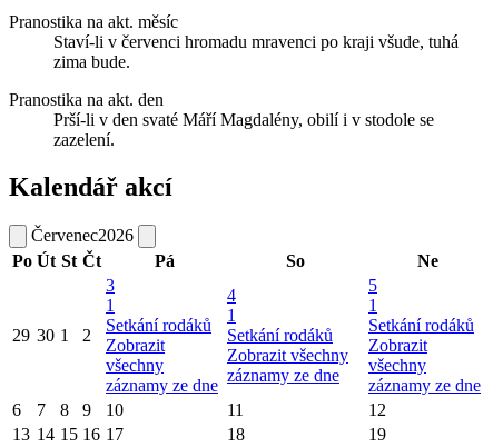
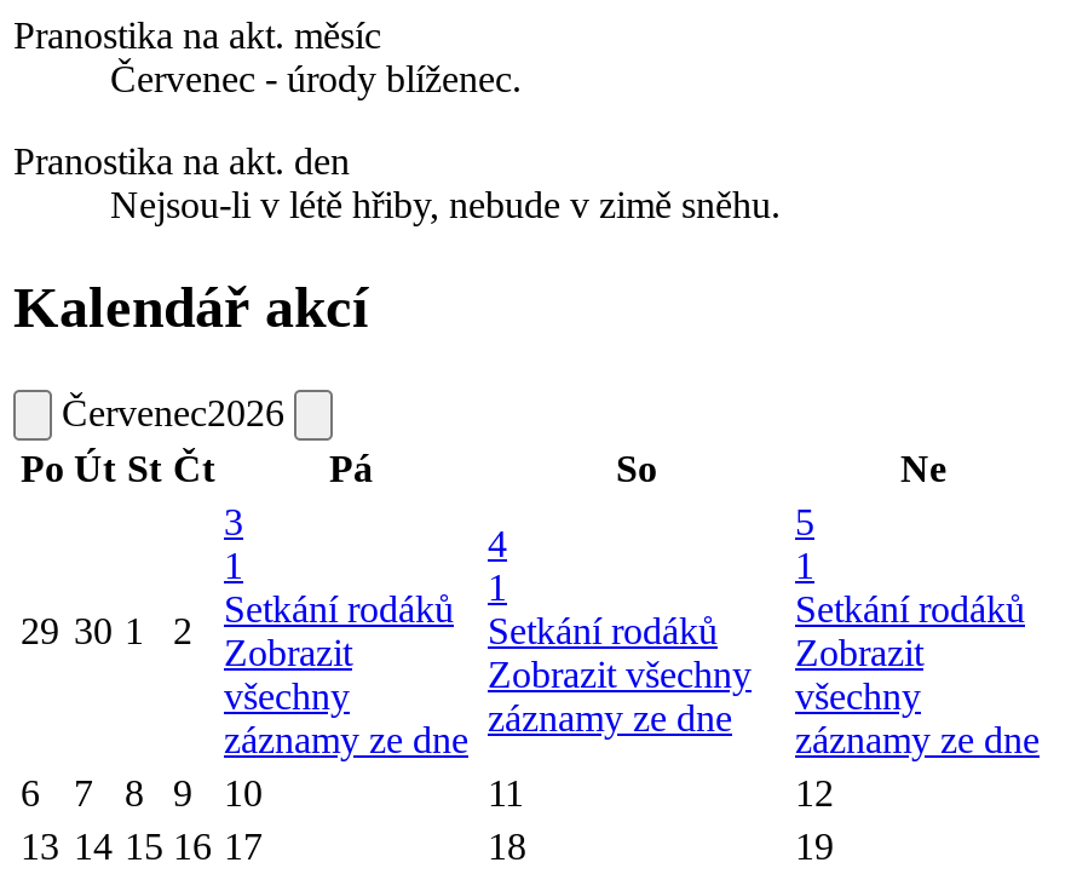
[53,32,459,71] Staví-li v červenci hromadu mravenci po kraji všude, tuhá | zima bude. -> [110,58,522,100] Červenec - úrody blíženec.
[53,110,434,149] Prší-li v den svaté Máří Magdalény, obilí i v stodole se | zazelení. -> [110,184,781,225] Nejsou-li v létě hřiby, nebude v zimě sněhu.

